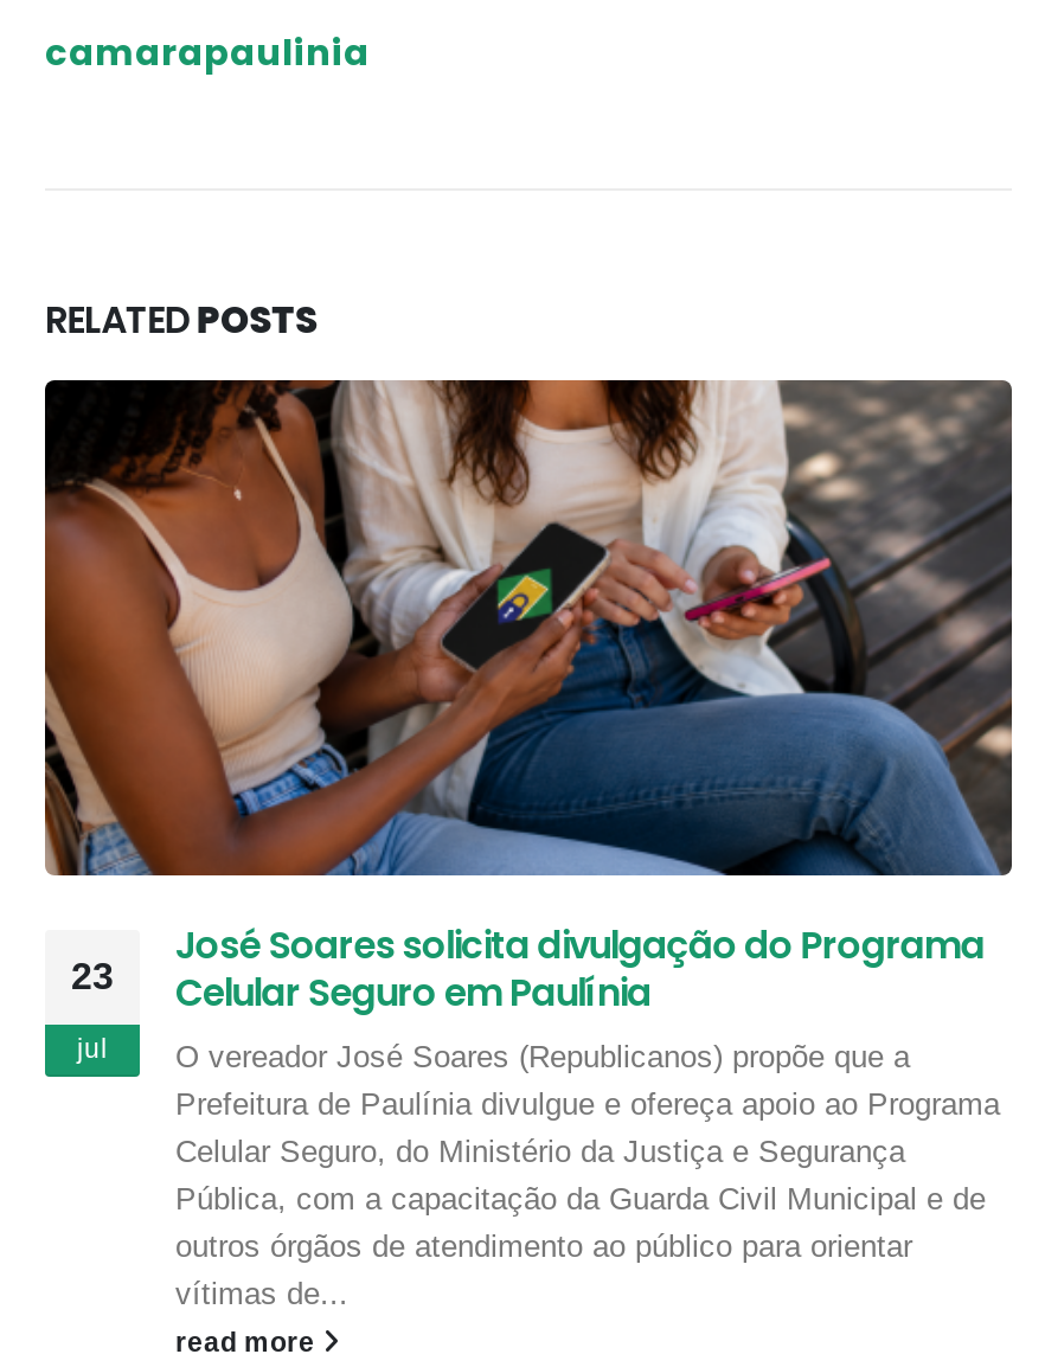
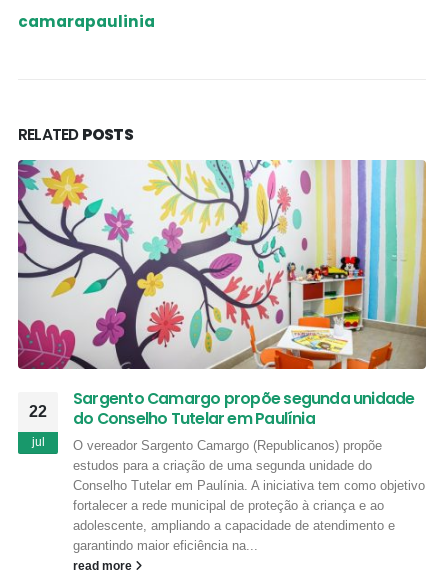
[43,378,1014,1312] [image] | José Soares solicita divulgação do Programa | Celular Seguro em Paulínia | O vereador José Soares (Republicanos) propõe que a | Prefeitura de Paulínia divulgue e ofereça apoio ao Programa | Celular Seguro, do Ministério da Justiça e Segurança | Pública, com a capacitação da Guarda Civil Municipal e de | outros órgãos de atendimento ao público para orientar | vítimas de... -> [17,159,427,553] [image] | Sargento Camargo propõe segunda unidade | do Conselho Tutelar em Paulínia | O vereador Sargento Camargo (Republicanos) propõe | estudos para a criação de uma segunda unidade do | Conselho Tutelar em Paulínia. A iniciativa tem como objetivo | fortalecer a rede municipal de proteção à criança e ao | adolescente, ampliando a capacidade de atendimento e | garantindo maior eficiência na...
[71,956,114,997] 23 -> [29,403,47,420] 22

